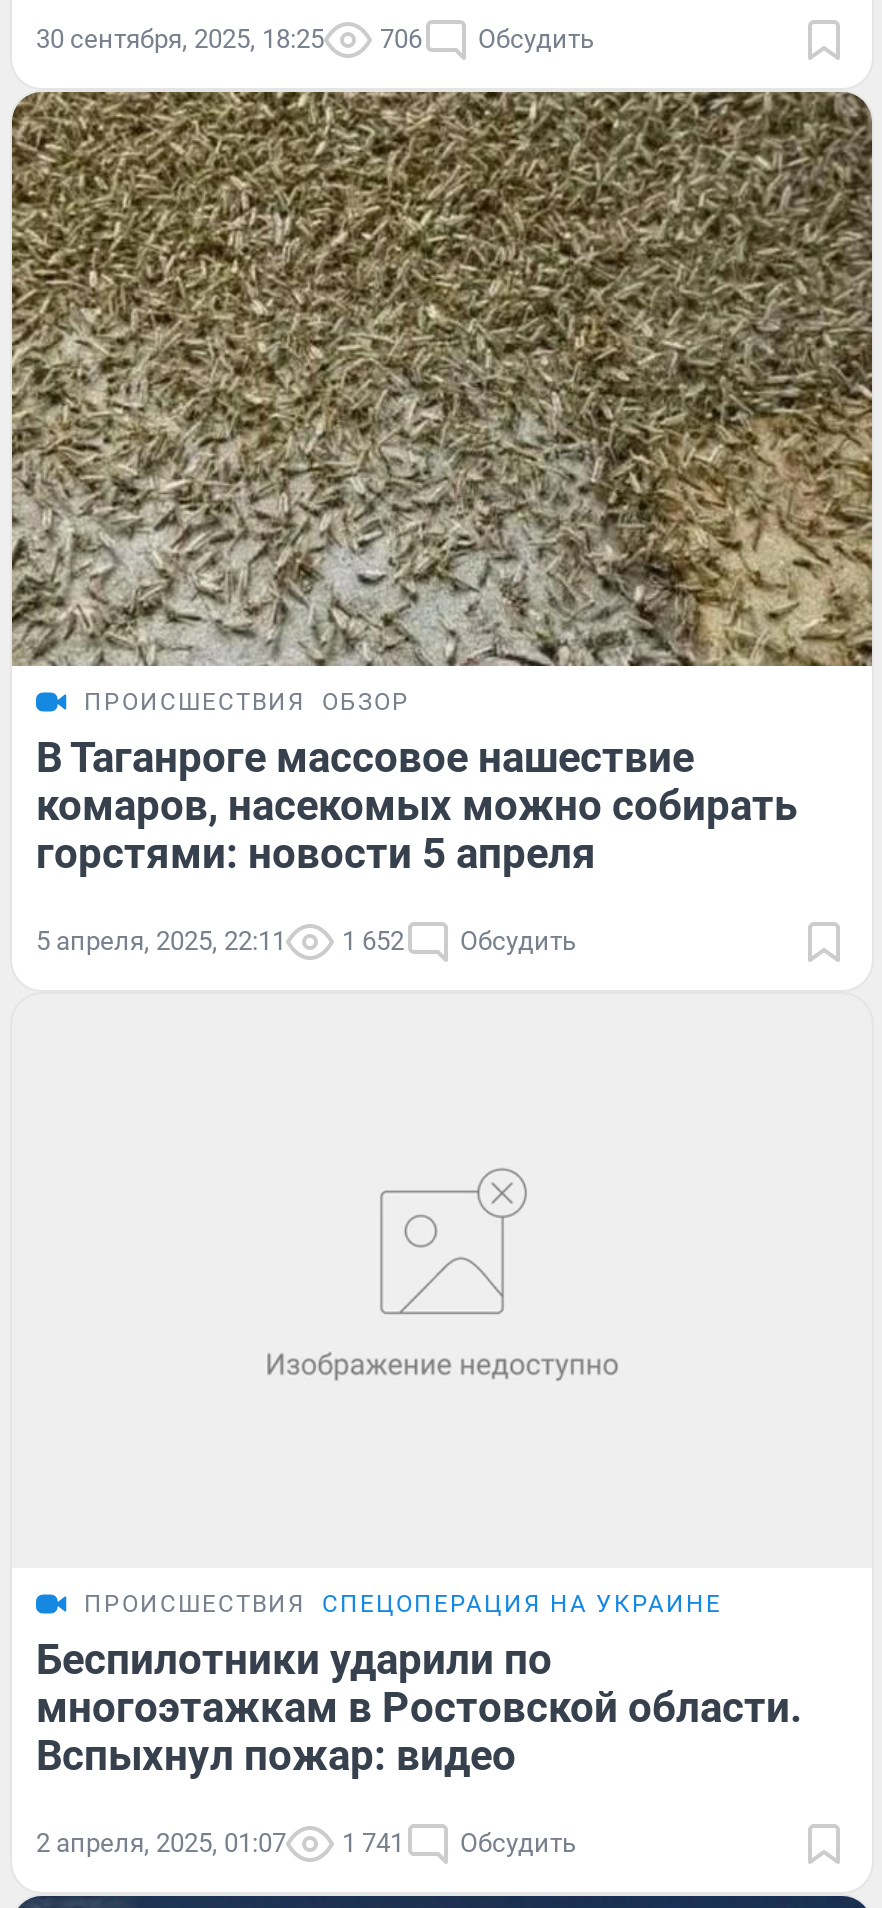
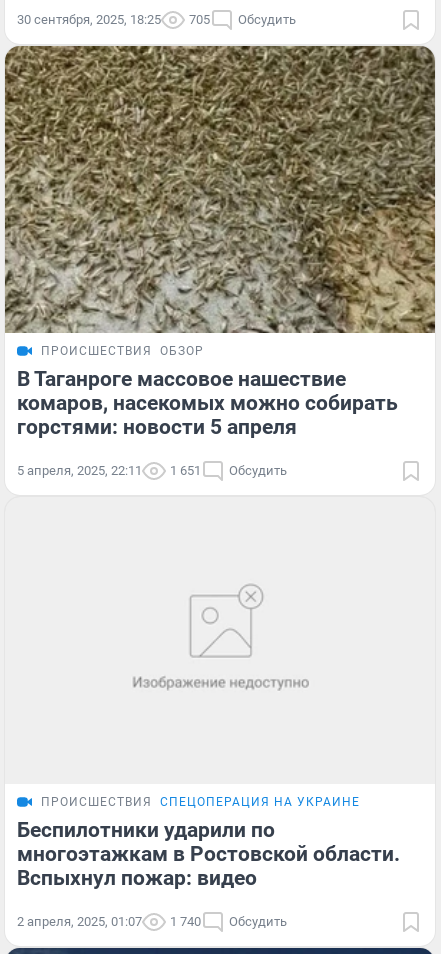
[36,24,594,54] 30 сентября, 2025, 18:25 706 Обсудить -> [17,12,296,27] 30 сентября, 2025, 18:25 705 Обсудить
[36,926,576,956] 5 апреля, 2025, 22:11 1 652 Обсудить -> [17,463,287,478] 5 апреля, 2025, 22:11 1 651 Обсудить
[36,1827,576,1857] 2 апреля, 2025, 01:07 1 741 Обсудить -> [17,914,287,929] 2 апреля, 2025, 01:07 1 740 Обсудить

